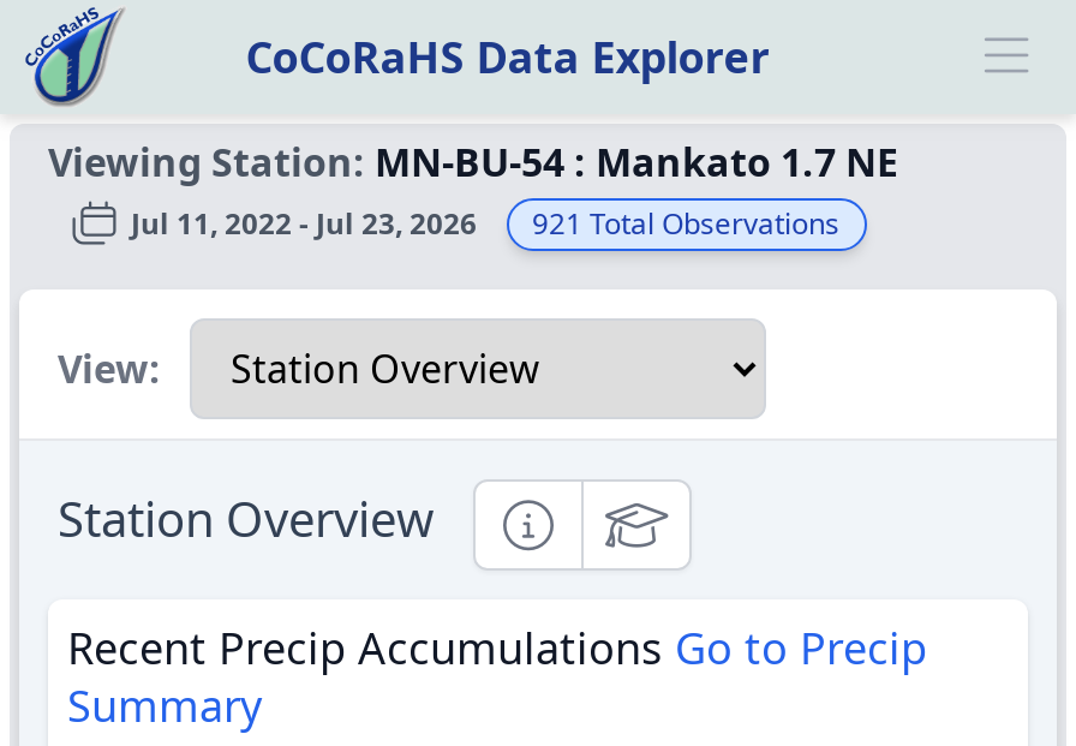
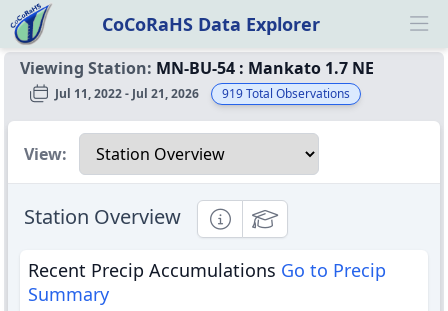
[131,203,477,244] Jul 11, 2022 - Jul 23, 2026 -> [54,85,198,102] Jul 11, 2022 - Jul 21, 2026
[532,203,839,244] 921 Total Observations -> [221,85,349,102] 919 Total Observations

